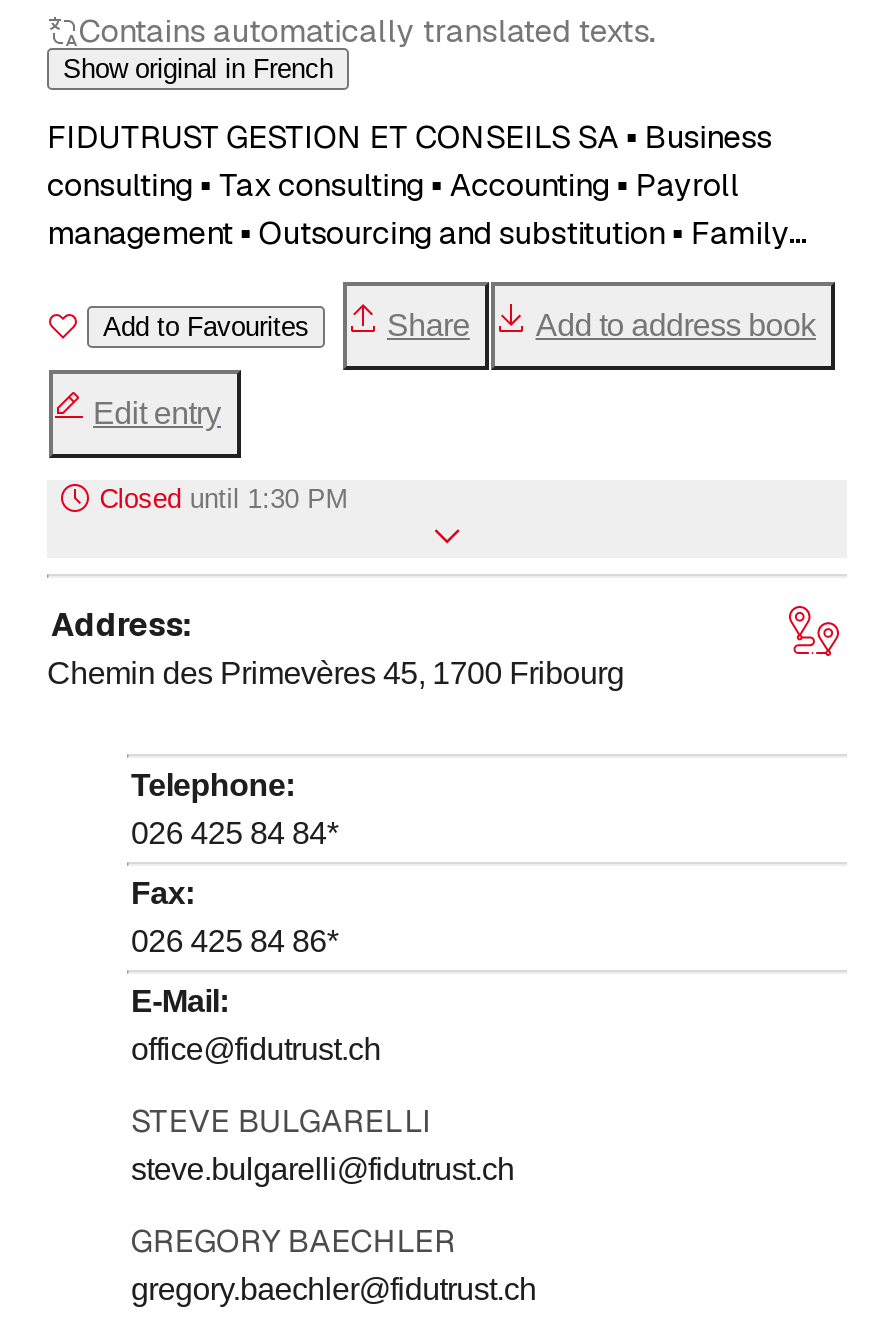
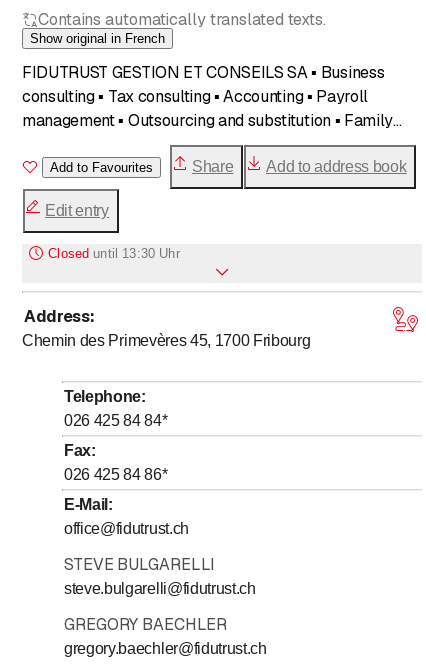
[99,483,348,513] Closed until 1:30 PM -> [48,246,180,261] Closed until 13:30 Uhr

